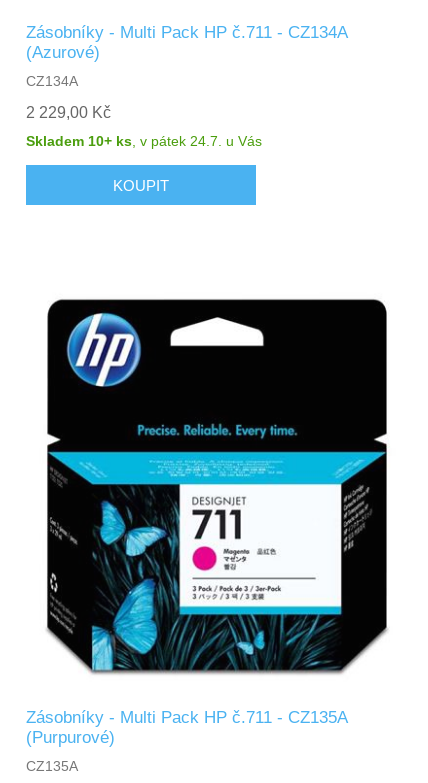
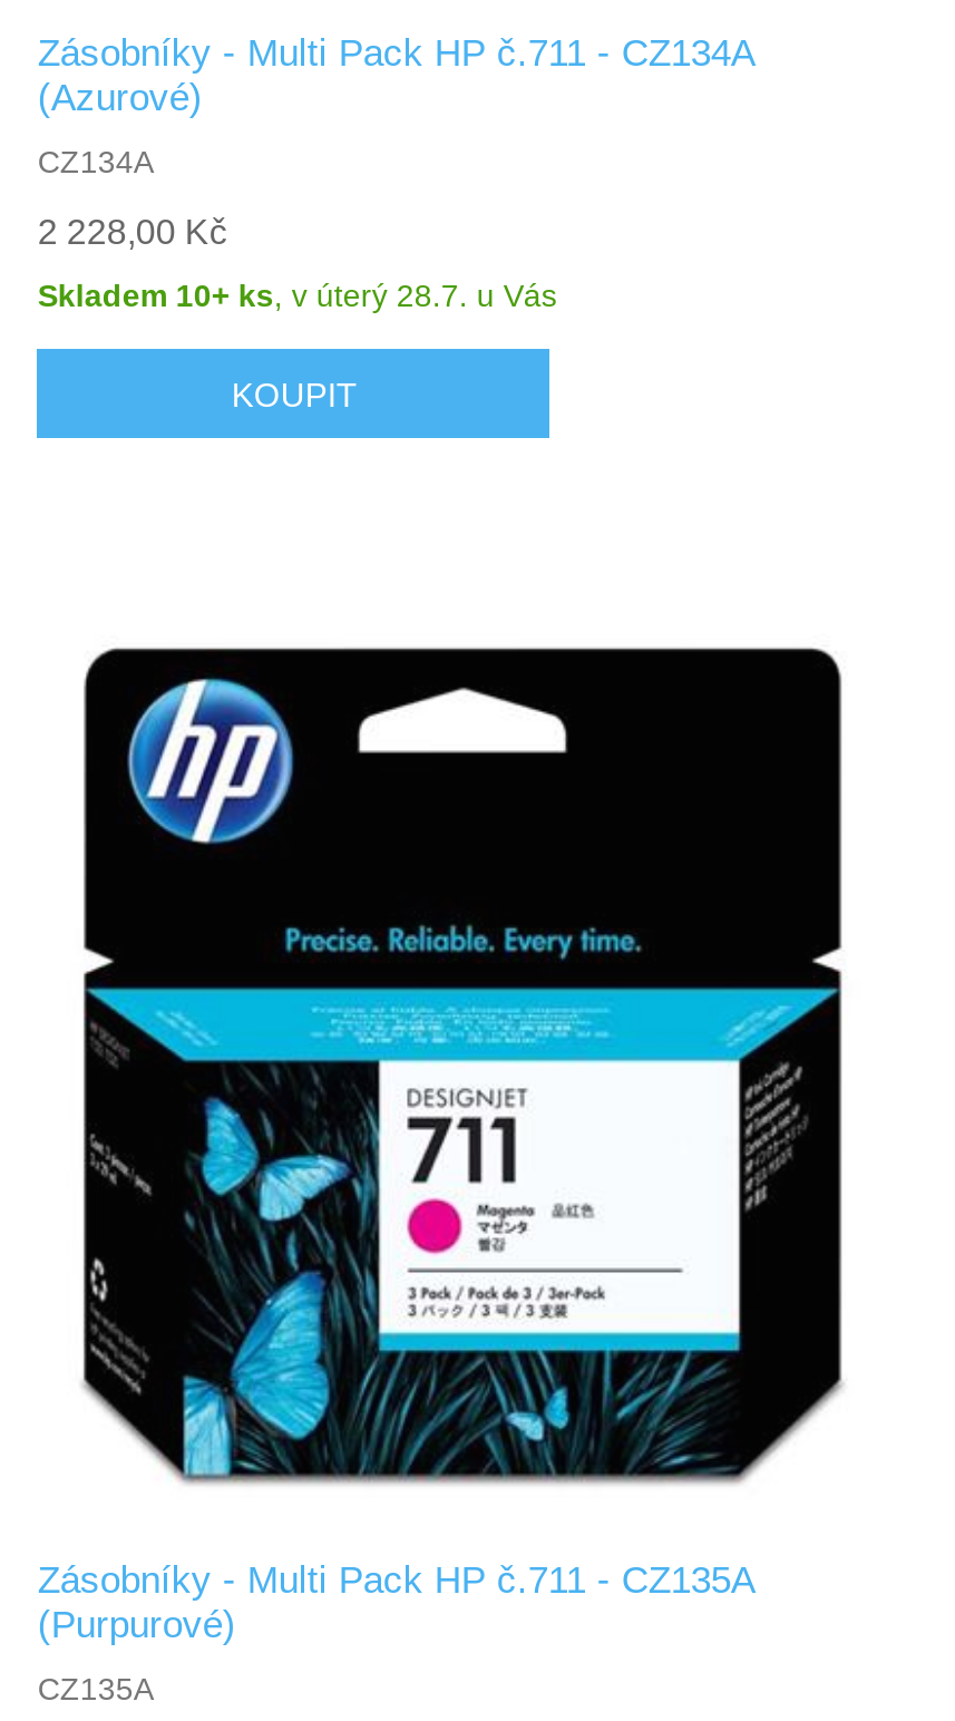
[26,104,111,121] 2 229,00 Kč -> [38,213,227,251] 2 228,00 Kč
[26,133,262,149] Skladem 10+ ks, v pátek 24.7. u Vás -> [38,278,557,313] Skladem 10+ ks, v úterý 28.7. u Vás

